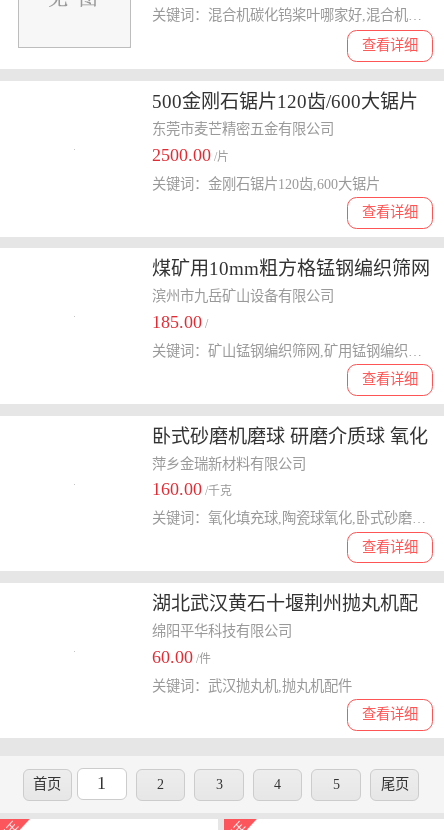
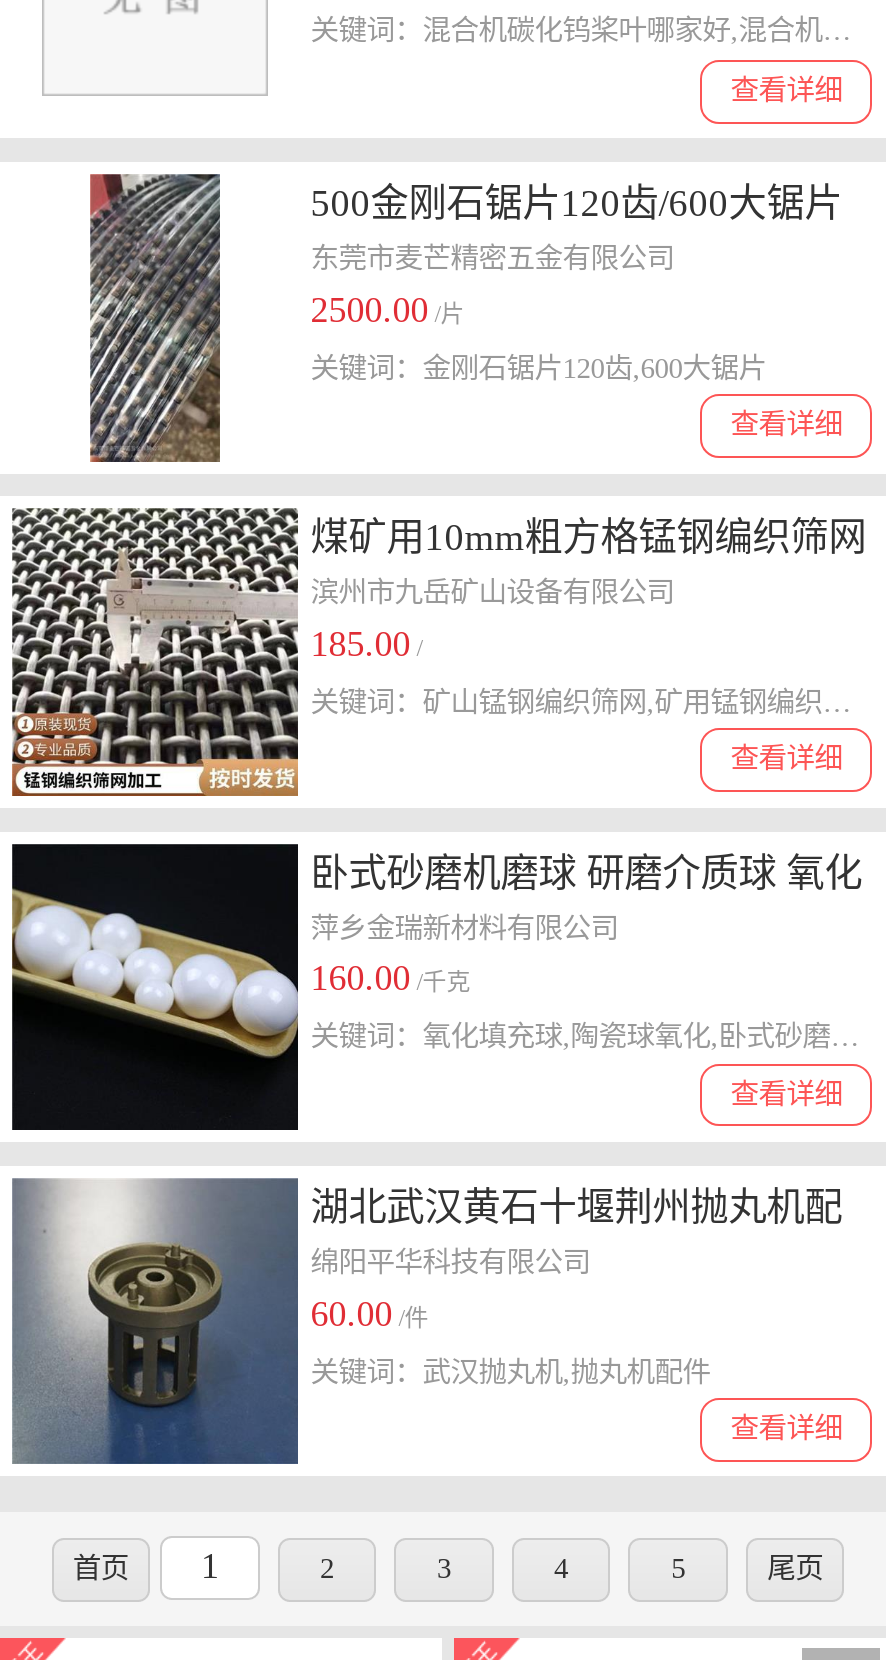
none -> [88,172,222,464] [image]
none -> [10,506,300,798] [image]
none -> [10,842,300,1132] [image]
none -> [10,1176,300,1466] [image]

